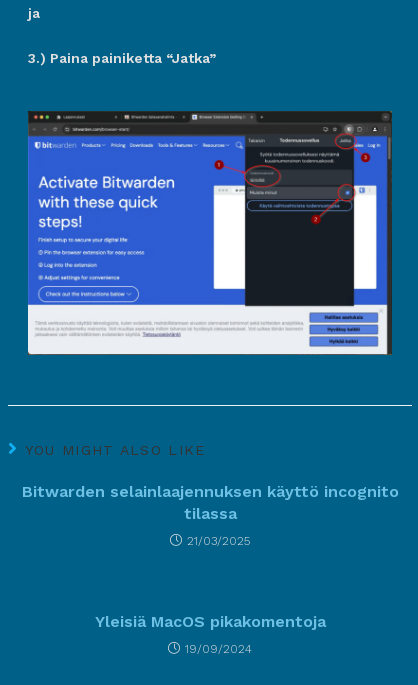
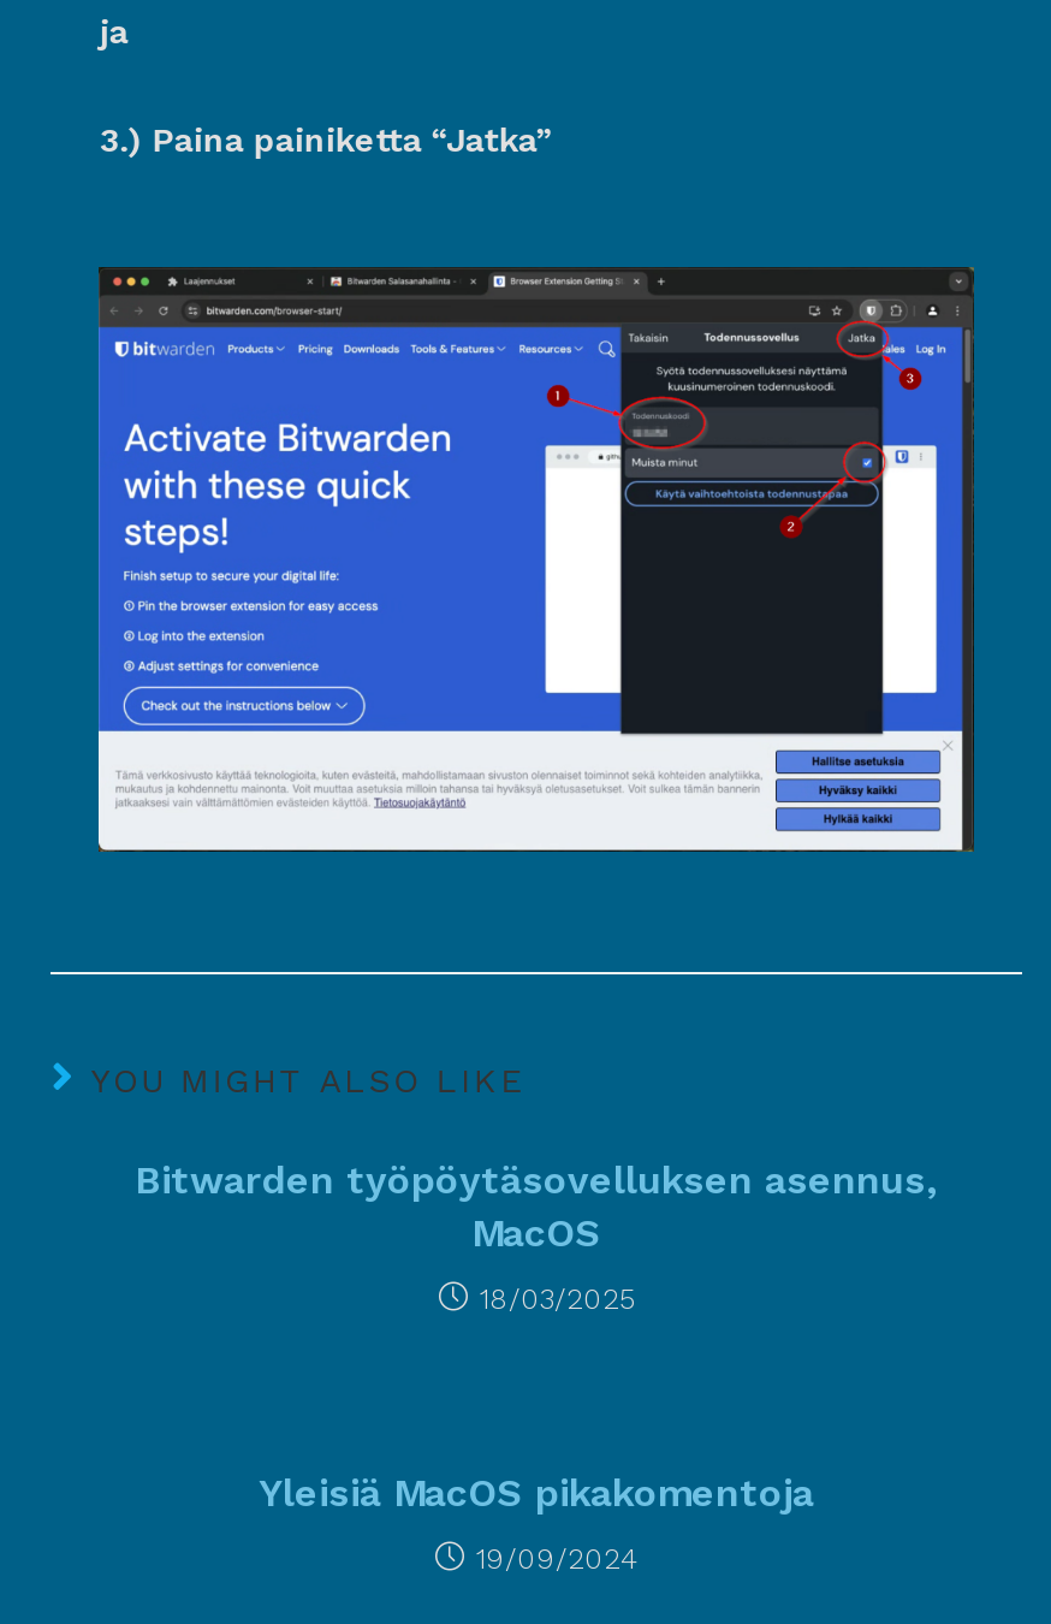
[21,482,398,523] Bitwarden selainlaajennuksen käyttö incognito | tilassa -> [135,1157,938,1256] Bitwarden työpöytäsovelluksen asennus, | MacOS
[187,534,250,548] 21/03/2025 -> [480,1282,634,1316] 18/03/2025

